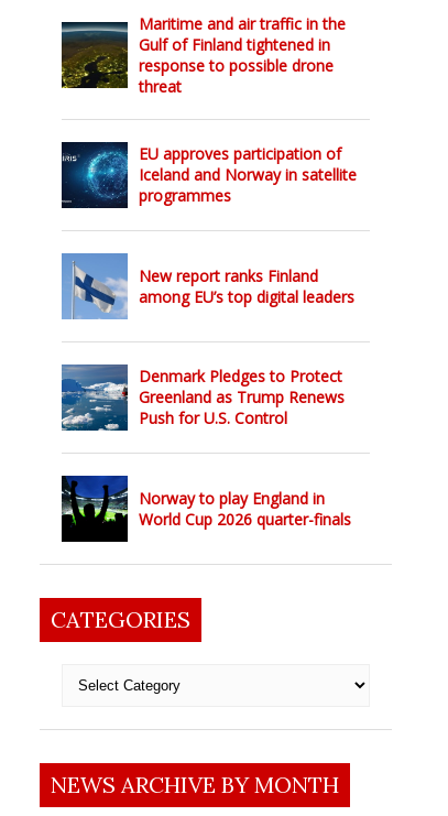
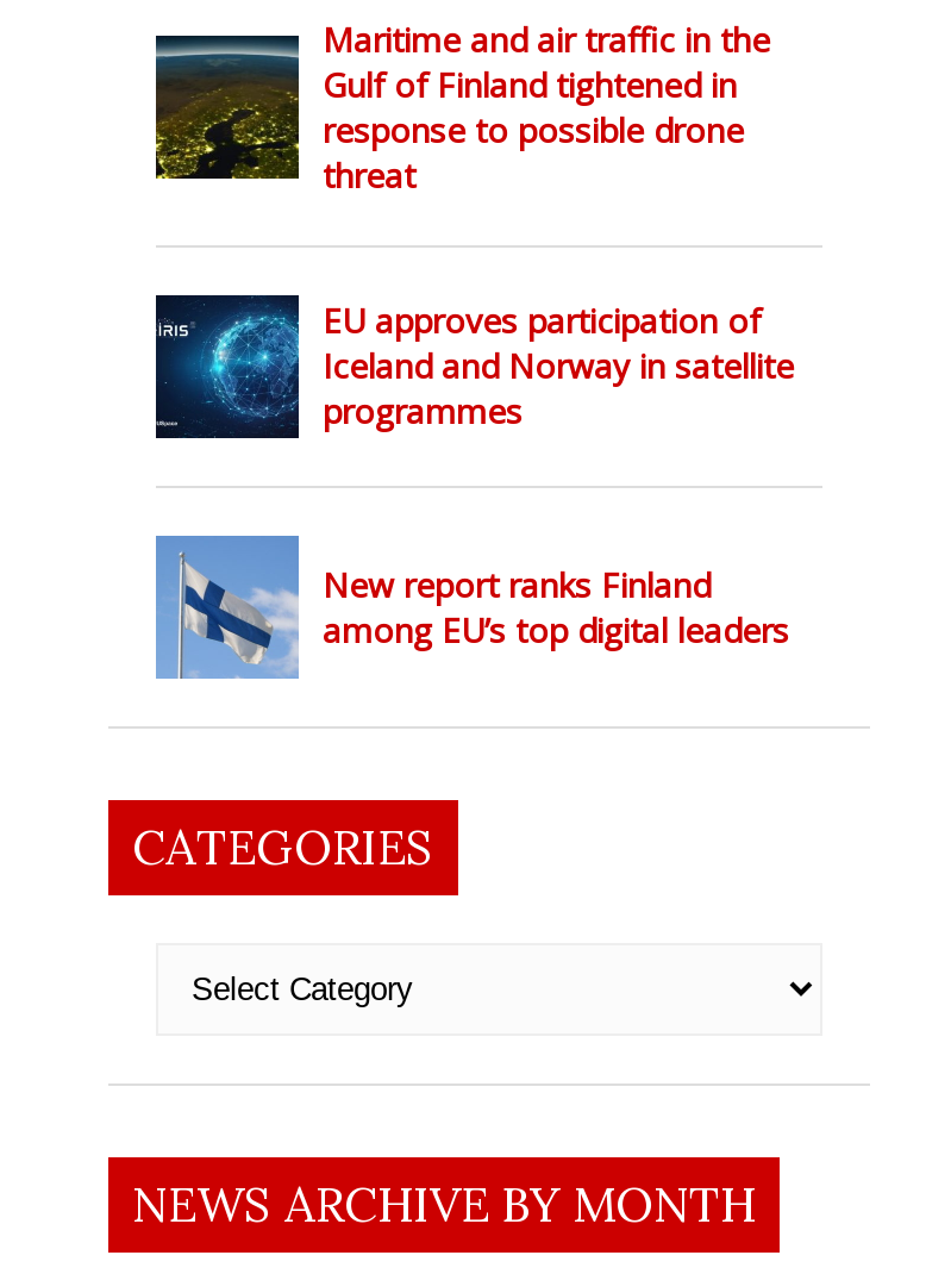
[61,363,345,432] [image] | Denmark Pledges to Protect | Greenland as Trump Renews | Push for U.S. Control -> none
[61,475,351,543] [image] | Norway to play England in | World Cup 2026 quarter-finals -> none

